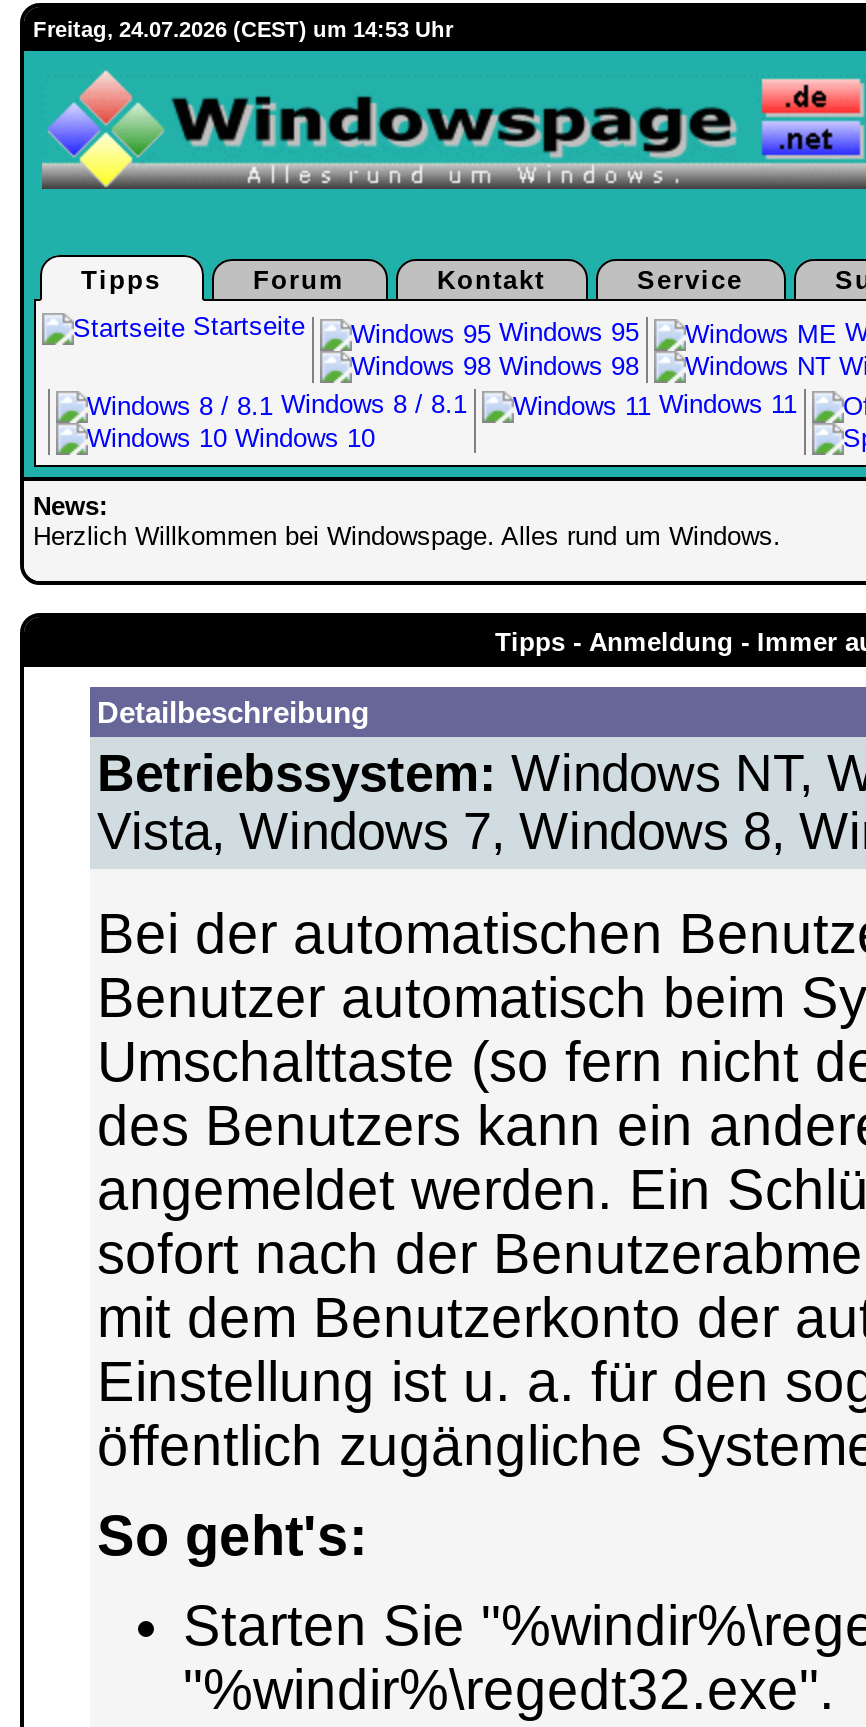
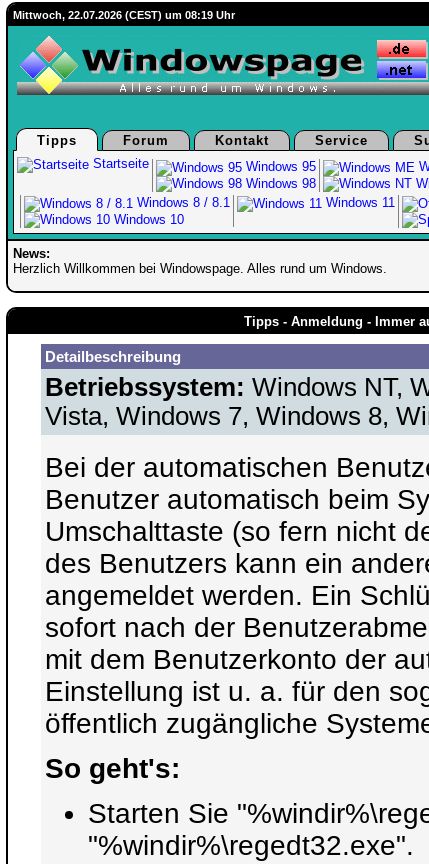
[33,17,453,41] Freitag, 24.07.2026 (CEST) um 14:53 Uhr -> [12,9,234,21] Mittwoch, 22.07.2026 (CEST) um 08:19 Uhr

